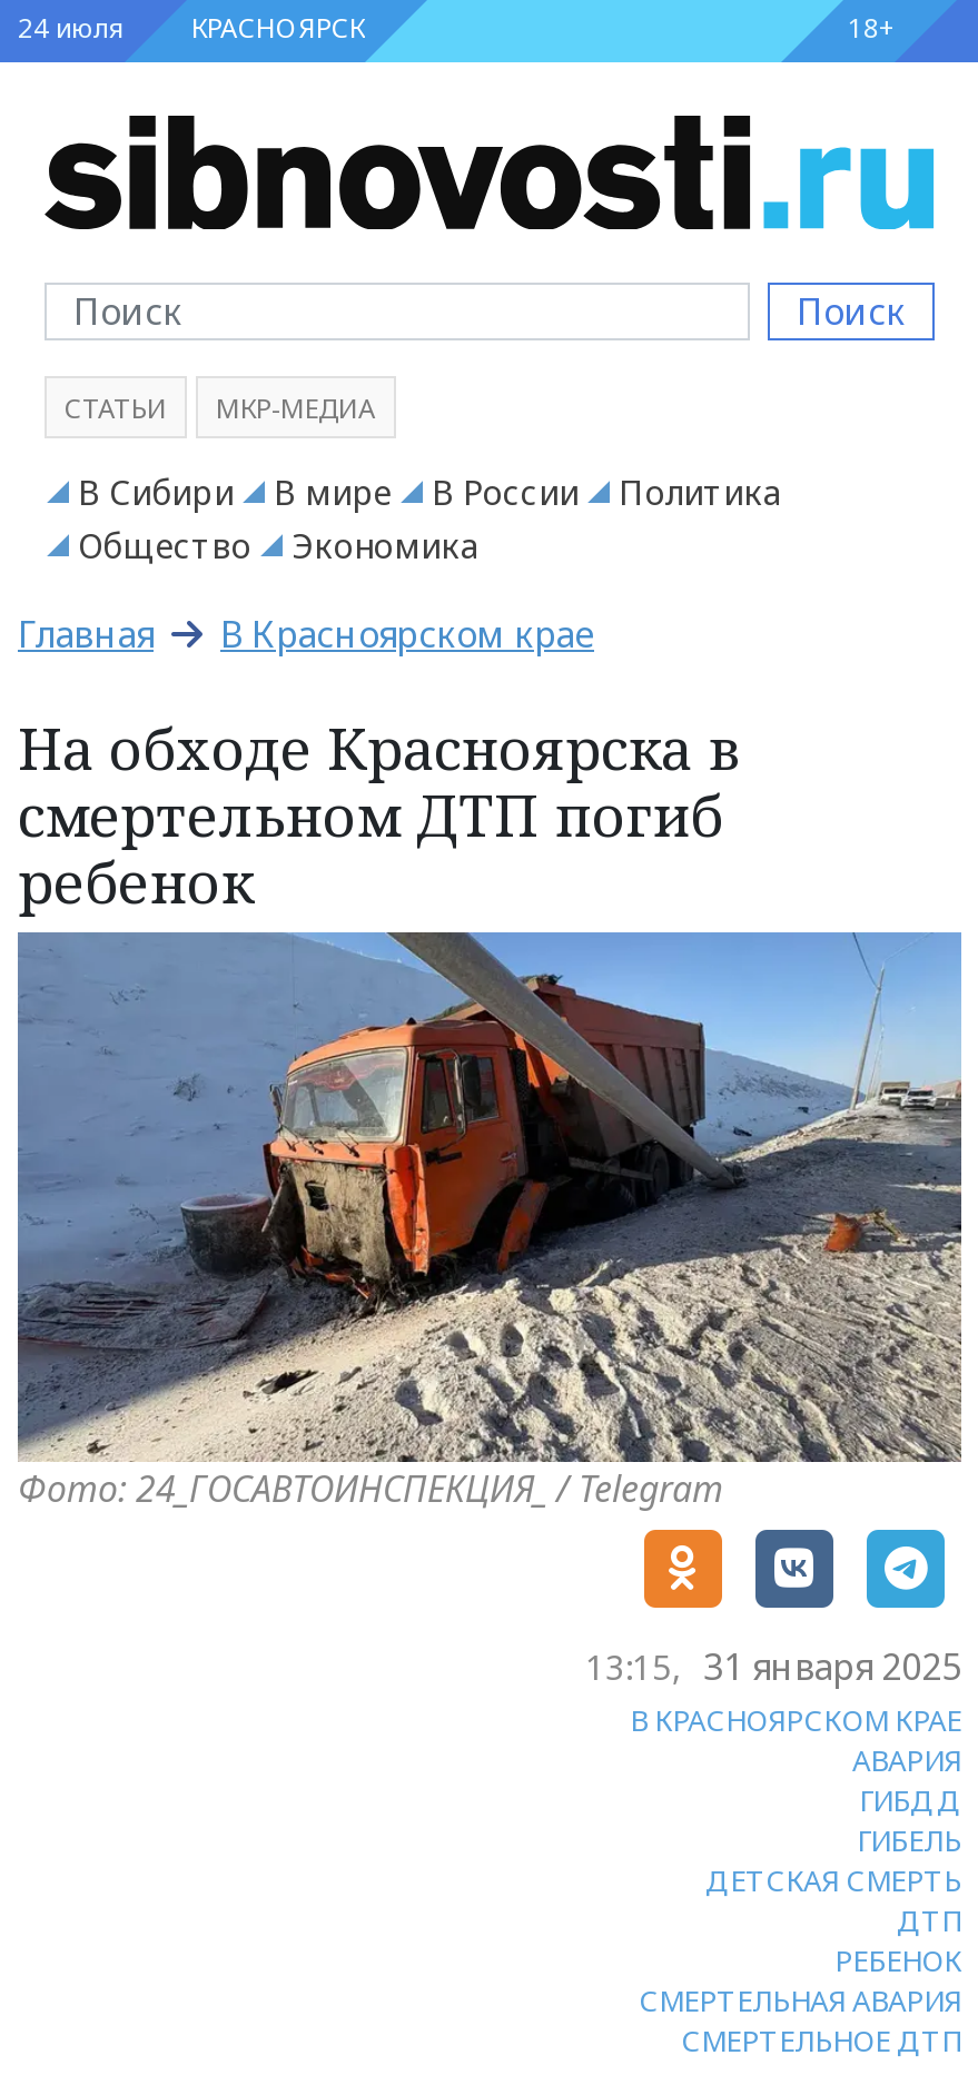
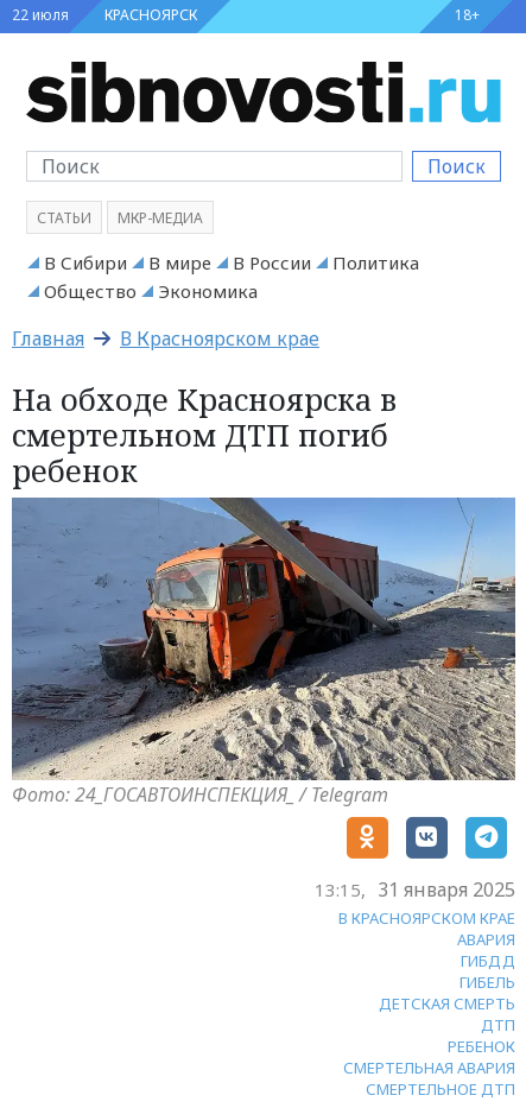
[18,9,365,47] 24 июля КРАСНОЯРСК -> [12,5,197,25] 22 июля КРАСНОЯРСК

